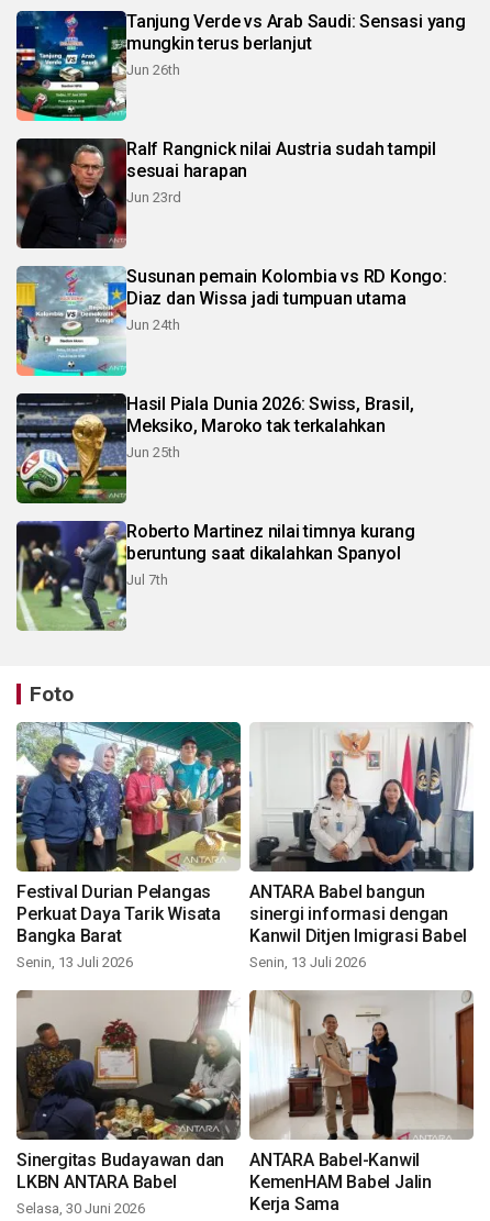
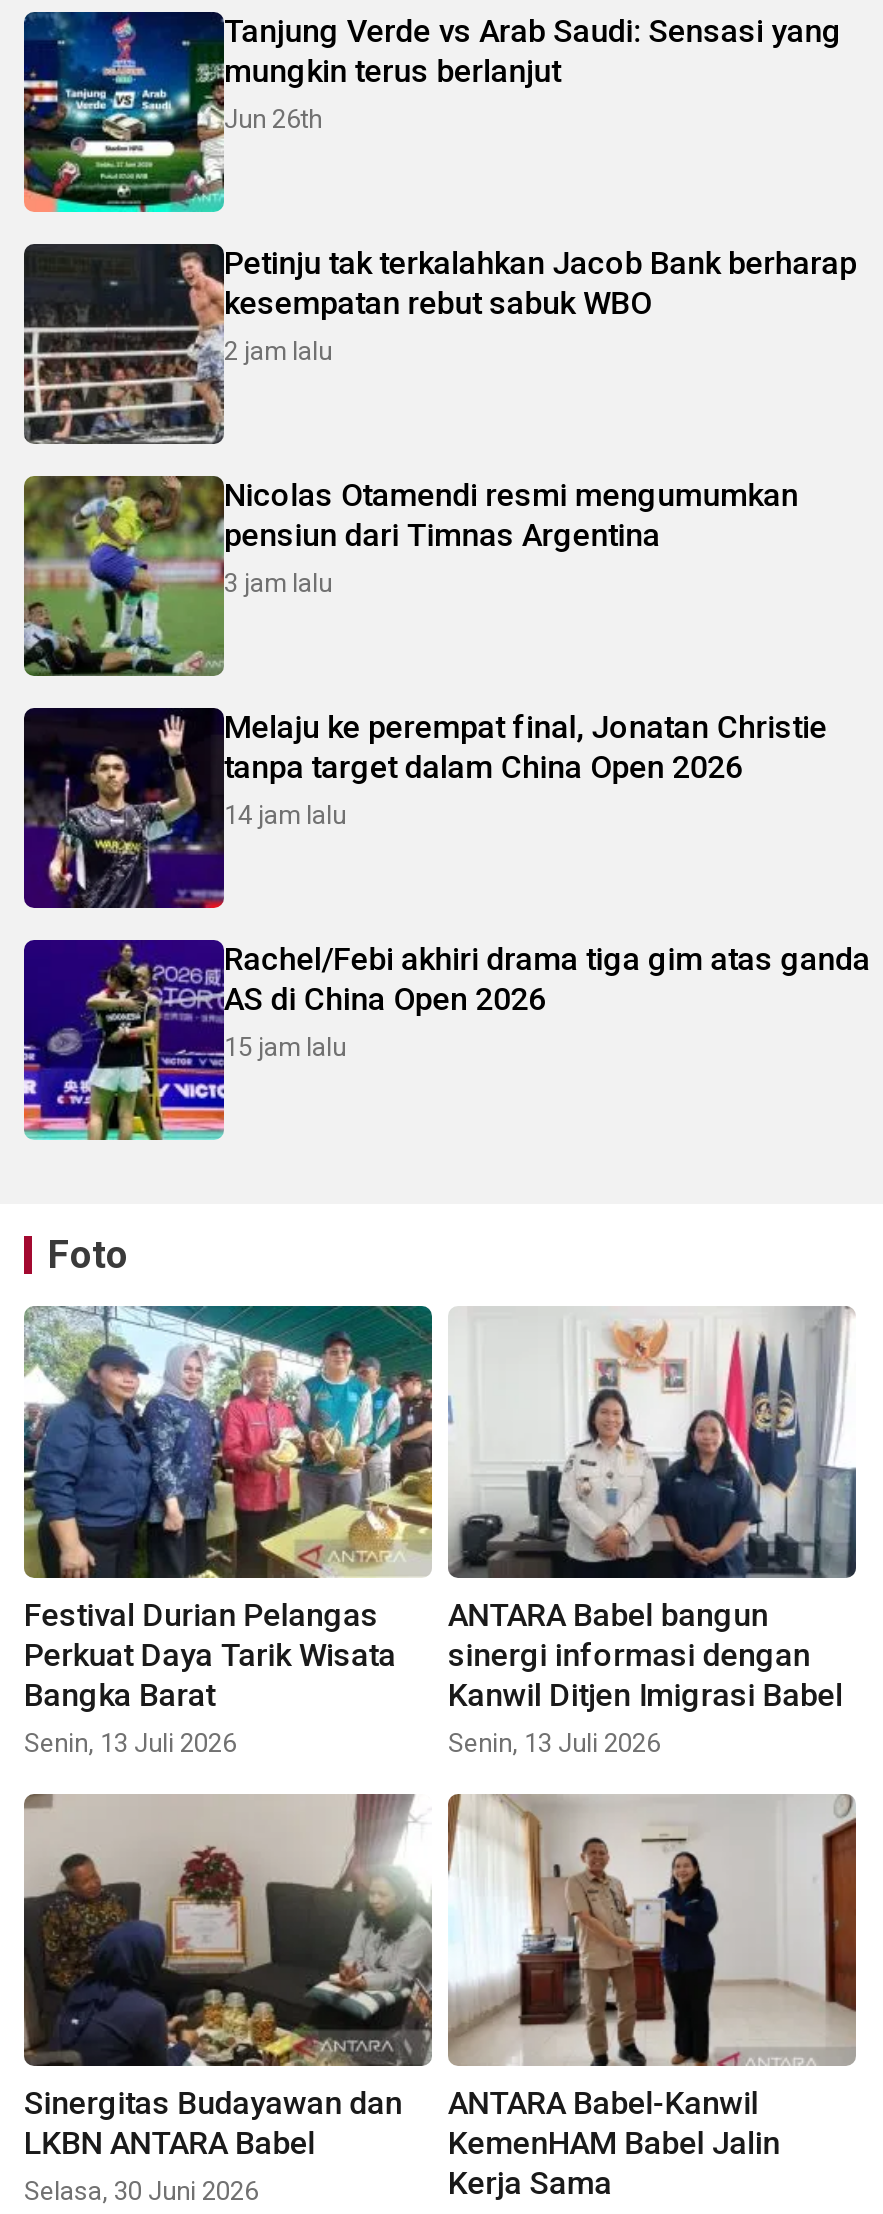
[15,138,436,248] [image] | Ralf Rangnick nilai Austria sudah tampil | sesuai harapan | Jun 23rd -> [22,244,857,444] [image] | Petinju tak terkalahkan Jacob Bank berharap | kesempatan rebut sabuk WBO | 2 jam lalu
[15,265,447,377] [image] | Susunan pemain Kolombia vs RD Kongo: | Diaz dan Wissa jadi tumpuan utama | Jun 24th -> [22,474,798,678] [image] | Nicolas Otamendi resmi mengumumkan | pensiun dari Timnas Argentina | 3 jam lalu
[15,393,414,504] [image] | Hasil Piala Dunia 2026: Swiss, Brasil, | Meksiko, Maroko tak terkalahkan | Jun 25th -> [22,708,827,910] [image] | Melaju ke perempat final, Jonatan Christie | tanpa target dalam China Open 2026 | 14 jam lalu
[15,520,415,632] [image] | Roberto Martinez nilai timnya kurang | beruntung saat dikalahkan Spanyol | Jul 7th -> [22,938,870,1140] [image] | Rachel/Febi akhiri drama tiga gim atas ganda | AS di China Open 2026 | 15 jam lalu

